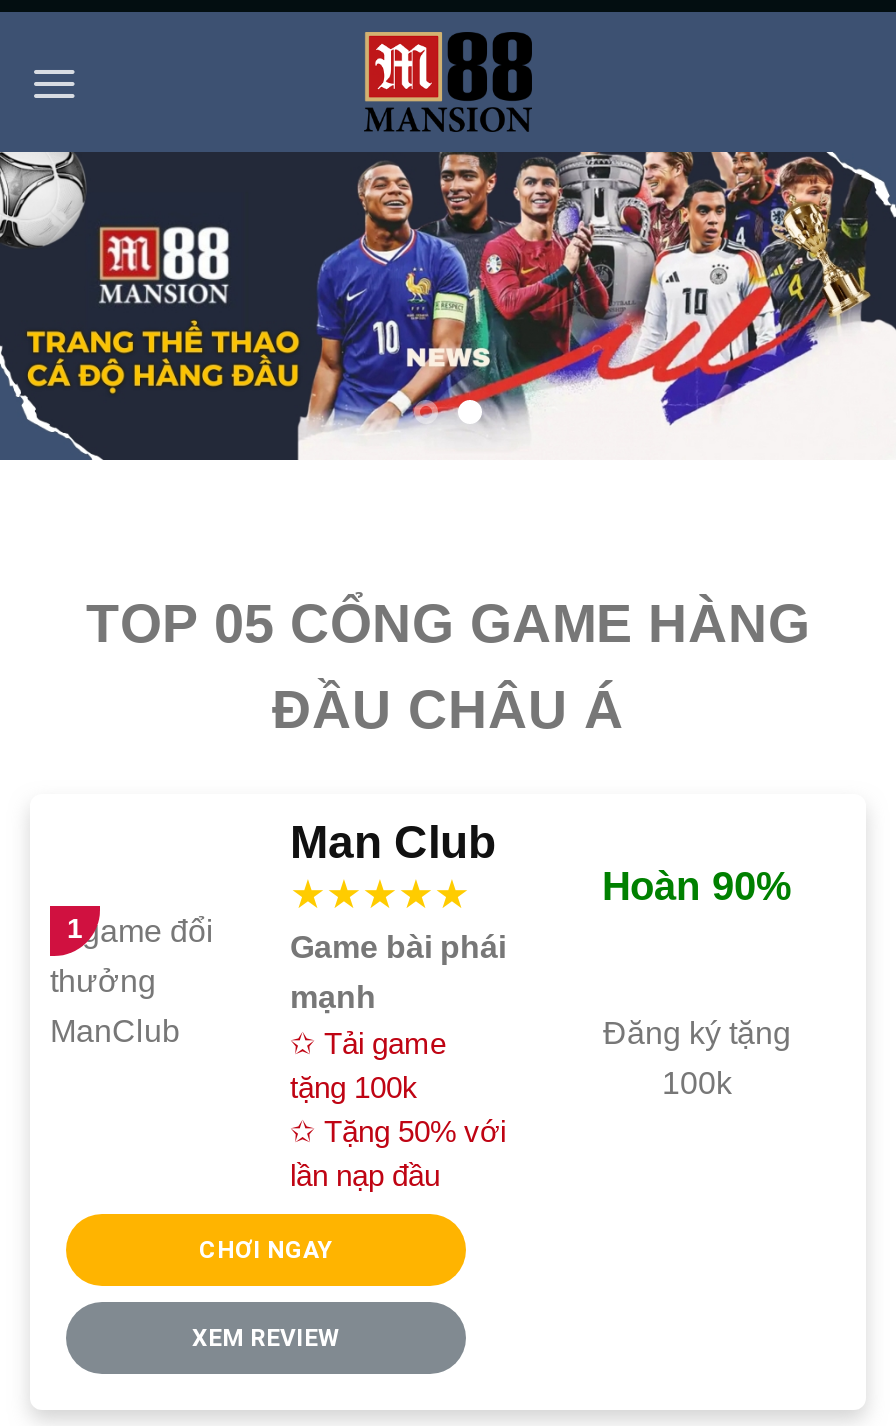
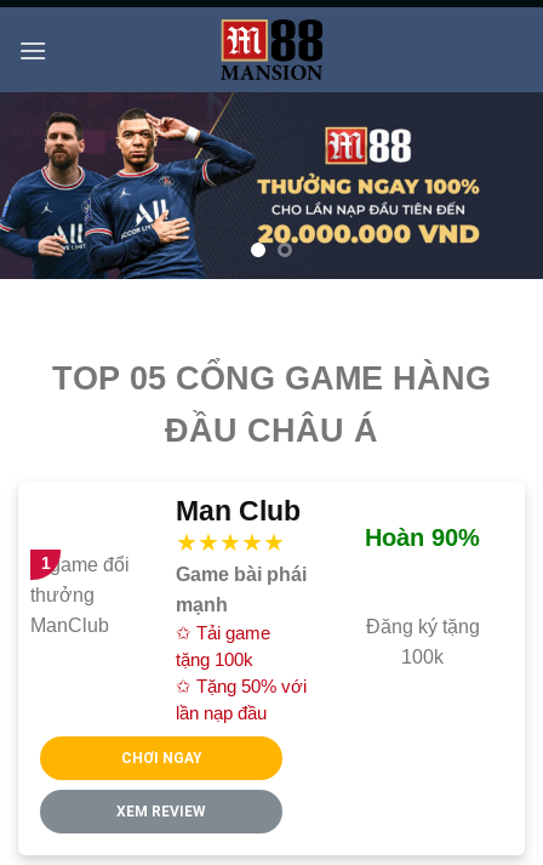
[6,150,890,460] [image] -> [4,92,539,280] [image]

